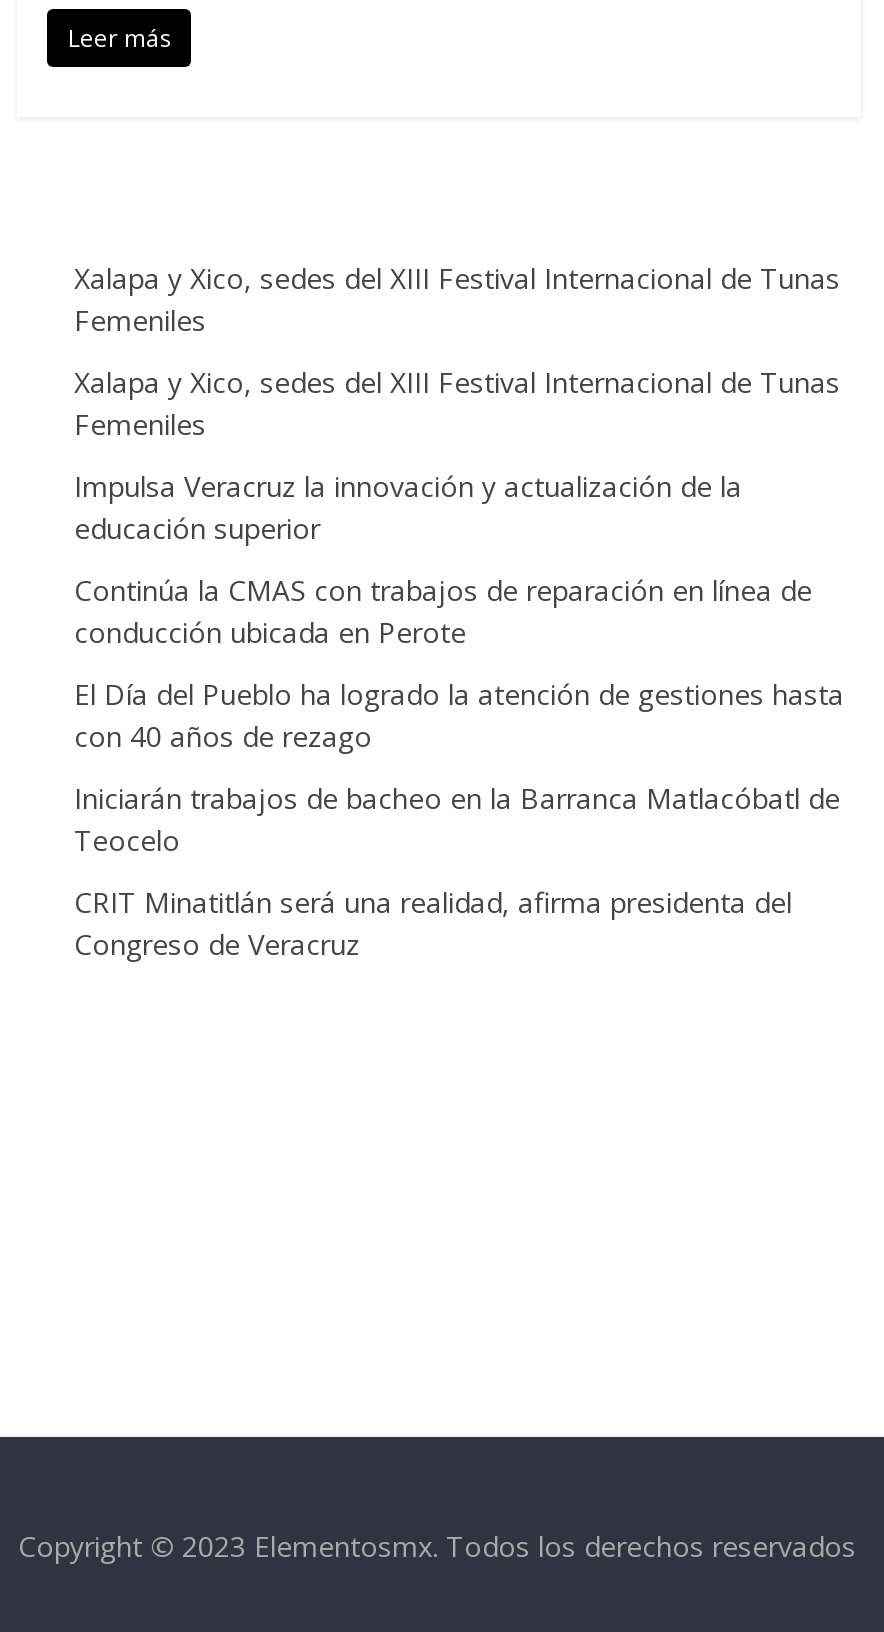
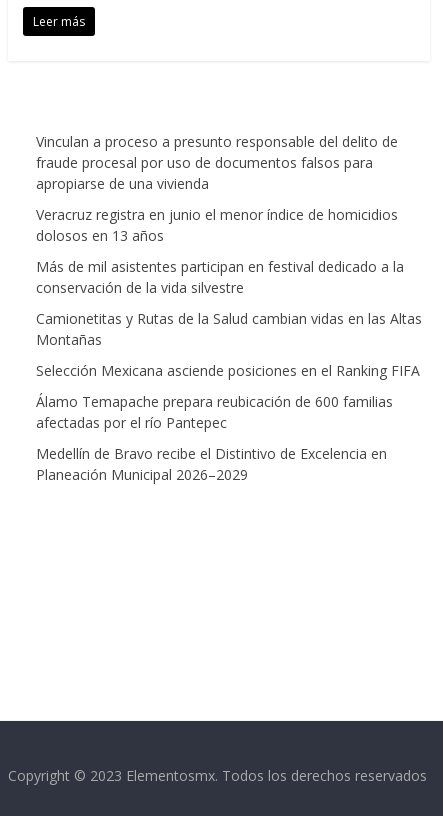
[74,259,840,339] Xalapa y Xico, sedes del XIII Festival Internacional de Tunas | Femeniles -> [36,132,398,193] Vinculan a proceso a presunto responsable del delito de | fraude procesal por uso de documentos falsos para | apropiarse de una vivienda
[74,363,840,443] Xalapa y Xico, sedes del XIII Festival Internacional de Tunas | Femeniles -> [36,205,398,245] Veracruz registra en junio el menor índice de homicidios | dolosos en 13 años
[74,467,742,547] Impulsa Veracruz la innovación y actualización de la | educación superior -> [36,257,404,297] Más de mil asistentes participan en festival dedicado a la | conservación de la vida silvestre
[74,571,812,651] Continúa la CMAS con trabajos de reparación en línea de | conducción ubicada en Perote -> [36,309,422,349] Camionetitas y Rutas de la Salud cambian vidas en las Altas | Montañas
[74,675,844,755] El Día del Pueblo ha logrado la atención de gestiones hasta | con 40 años de rezago -> [36,361,420,380] Selección Mexicana asciende posiciones en el Ranking FIFA
[74,779,840,859] Iniciarán trabajos de bacheo en la Barranca Matlacóbatl de | Teocelo -> [36,392,393,432] Álamo Temapache prepara reubicación de 600 familias | afectadas por el río Pantepec
[74,883,792,963] CRIT Minatitlán será una realidad, afirma presidenta del | Congreso de Veracruz -> [36,444,387,484] Medellín de Bravo recibe el Distintivo de Excelencia en | Planeación Municipal 2026–2029

